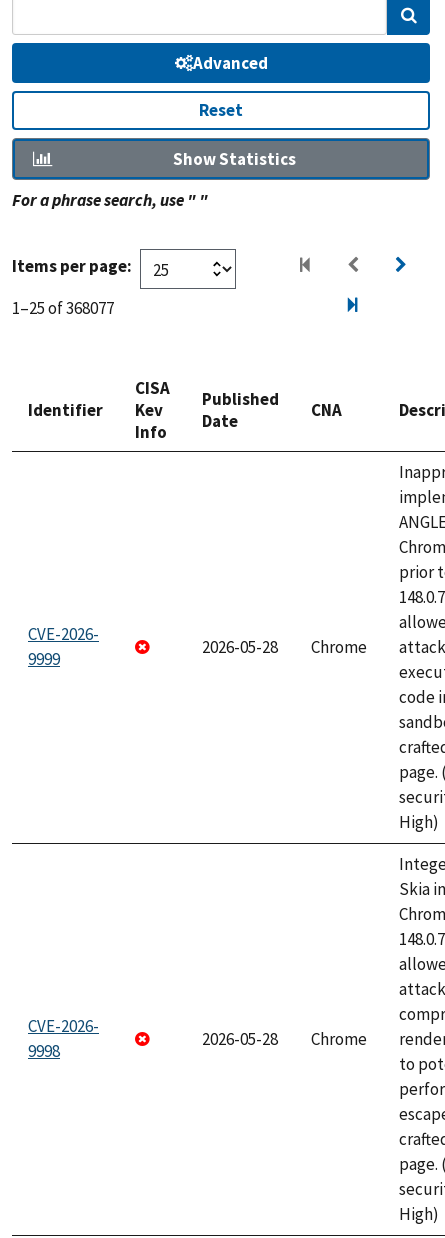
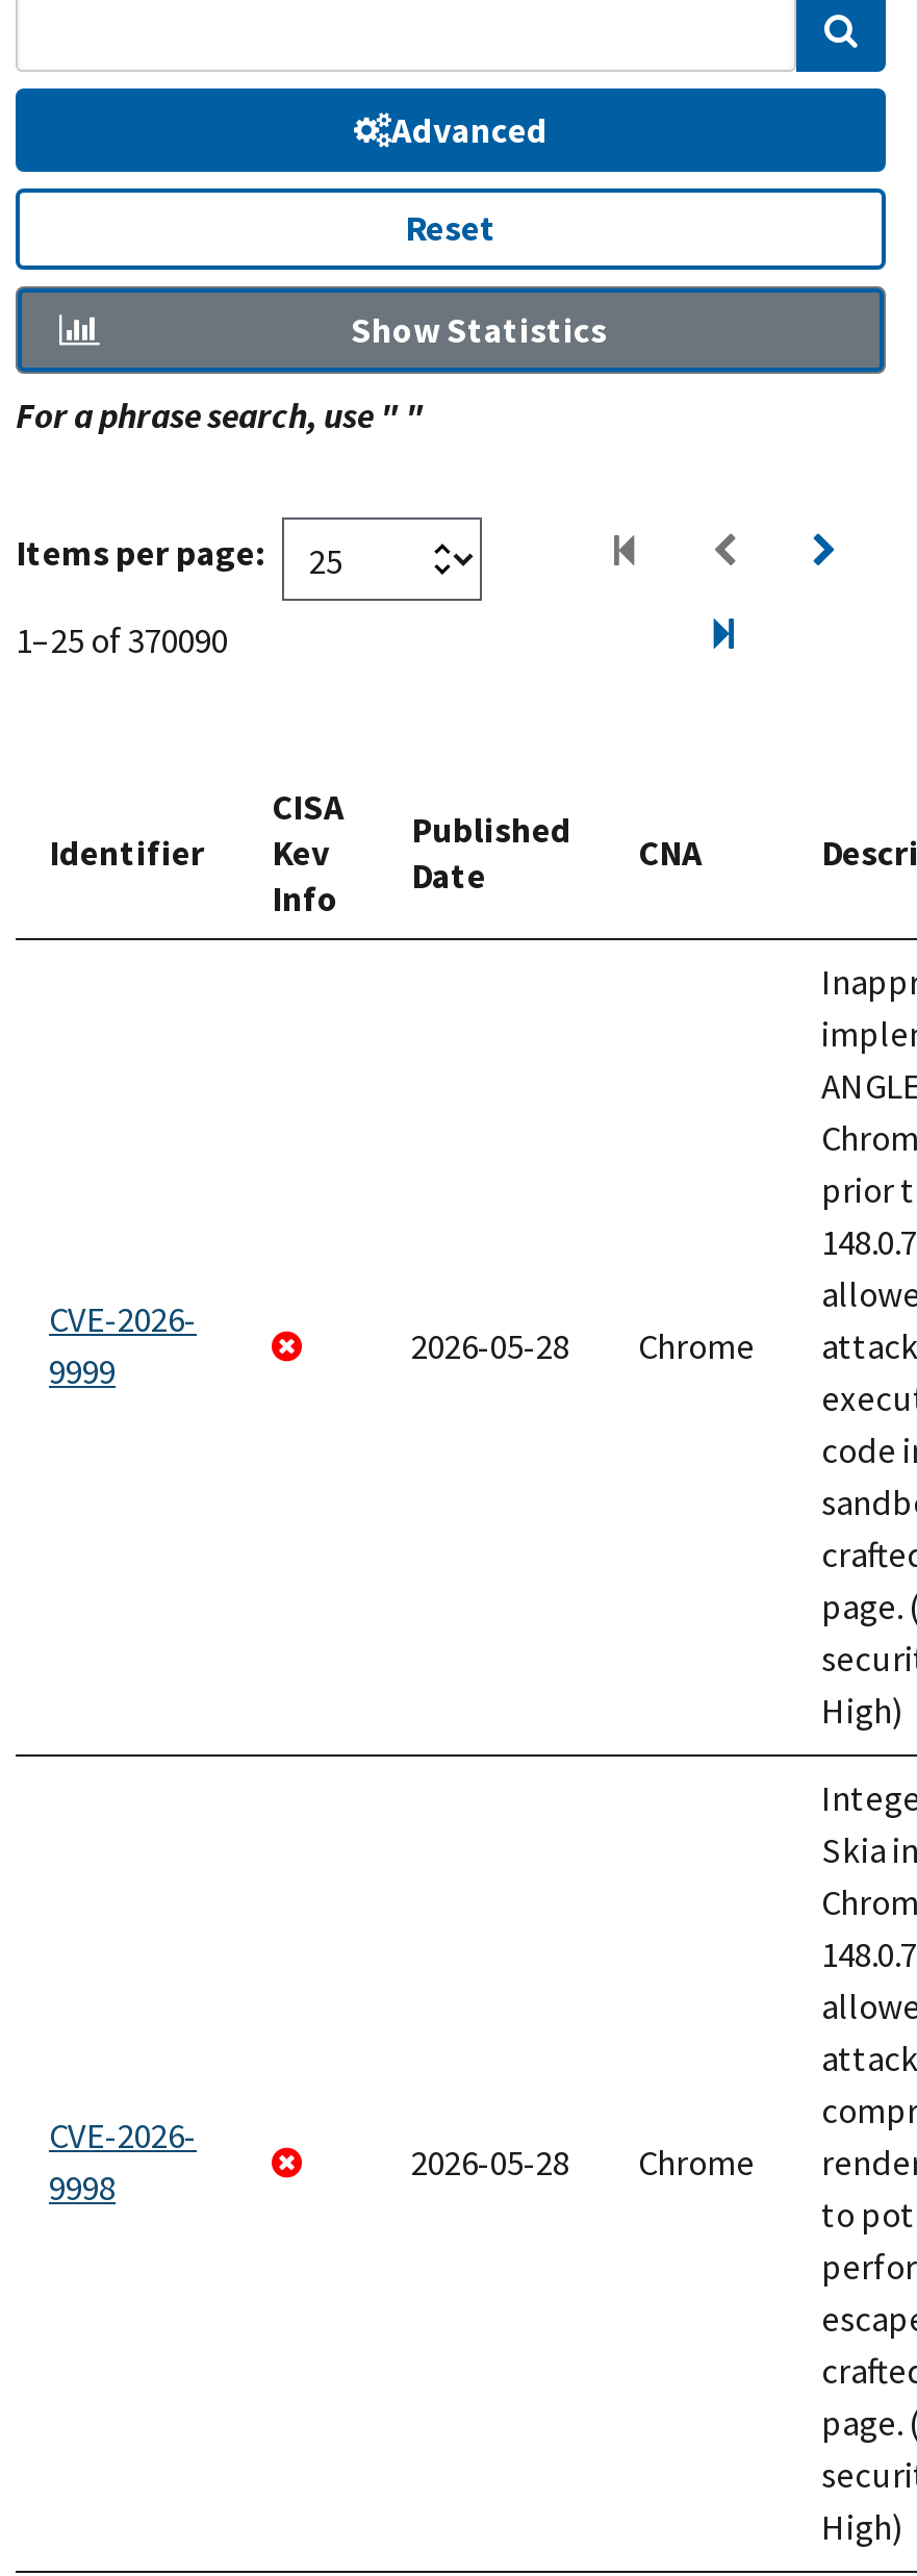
[12,297,114,319] 1–25 of 368077 -> [16,618,228,664] 1–25 of 370090

